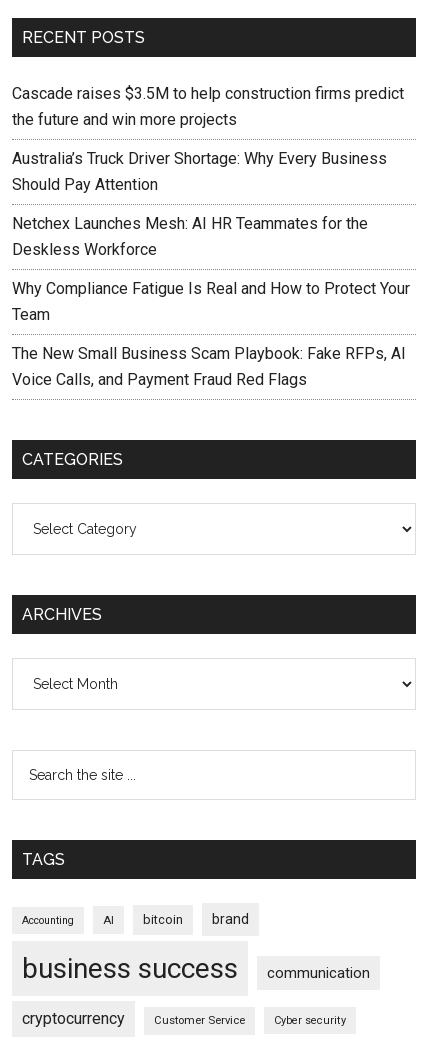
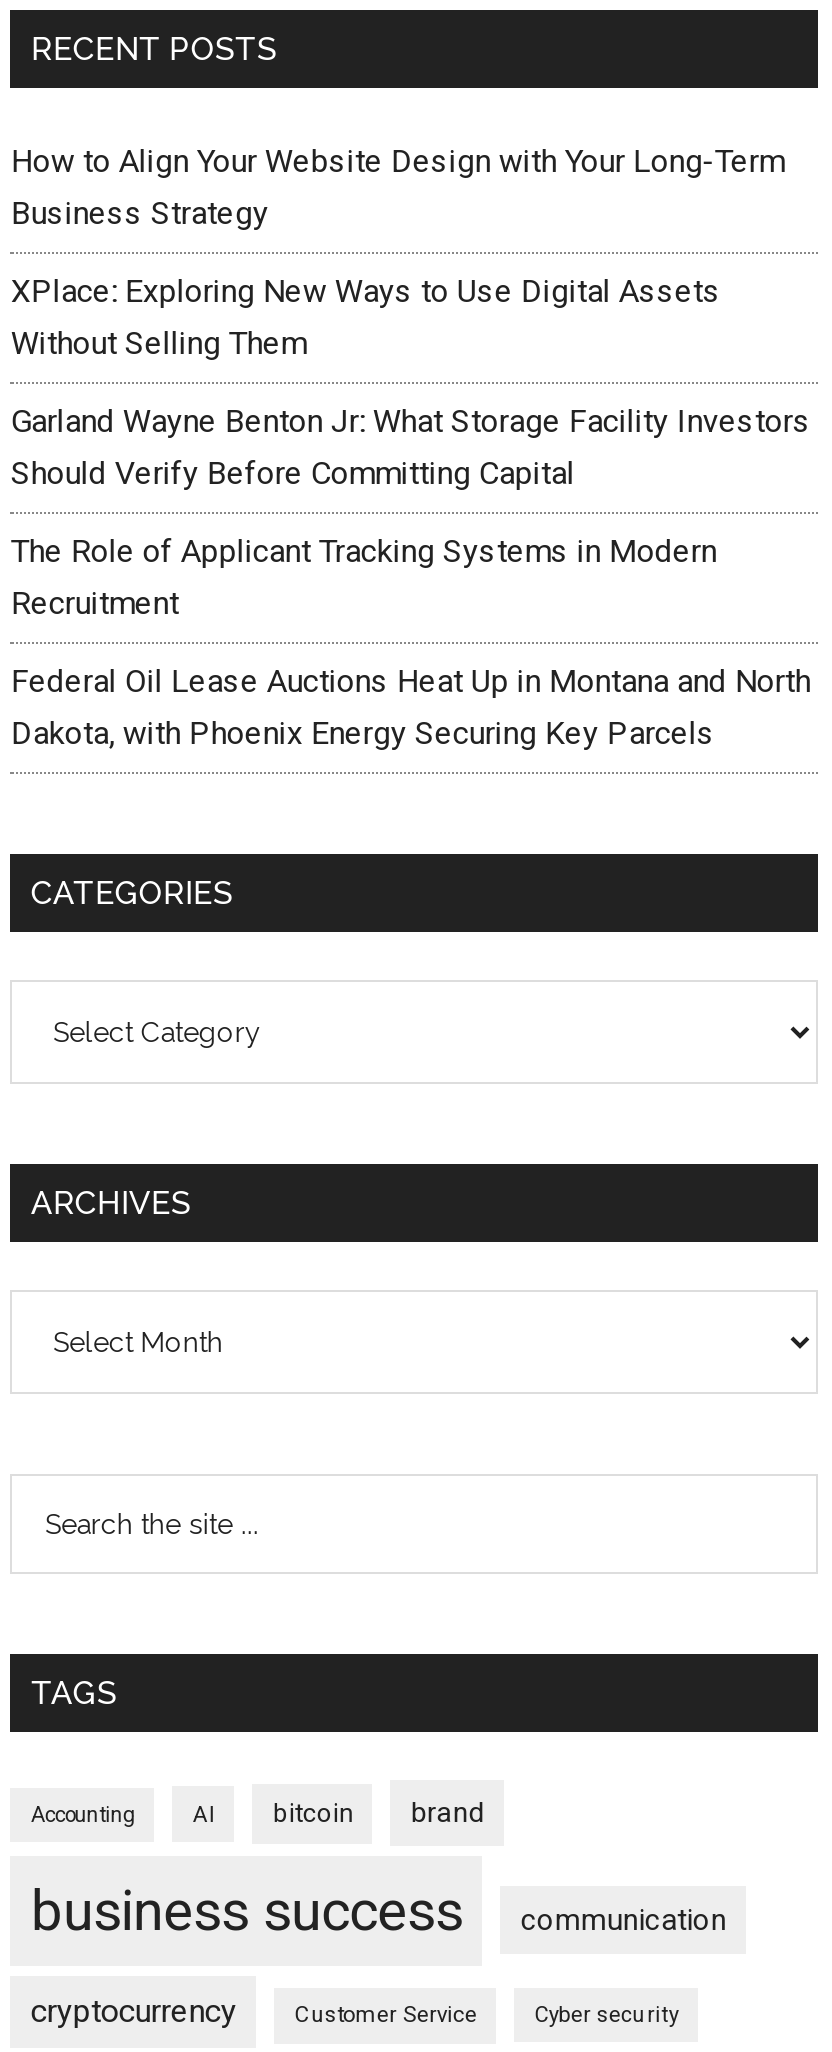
[12,84,404,129] Cascade raises $3.5M to help construction firms predict | the future and win more projects -> [11,142,785,232] How to Align Your Website Design with Your Long-Term | Business Strategy
[12,149,387,194] Australia’s Truck Driver Shortage: Why Every Business | Should Pay Attention -> [11,272,721,362] XPlace: Exploring New Ways to Use Digital Assets | Without Selling Them
[12,214,368,259] Netchex Launches Mesh: AI HR Teammates for the | Deskless Workforce -> [11,402,811,492] Garland Wayne Benton Jr: What Storage Facility Investors | Should Verify Before Committing Capital
[12,279,410,324] Why Compliance Fatigue Is Real and How to Protect Your | Team -> [11,532,717,622] The Role of Applicant Tracking Systems in Modern | Recruitment
[12,344,406,389] The New Small Business Scam Playbook: Fake RFPs, AI | Voice Calls, and Payment Fraud Red Flags -> [11,662,811,752] Federal Oil Lease Auctions Heat Up in Montana and North | Dakota, with Phoenix Energy Securing Key Parcels

